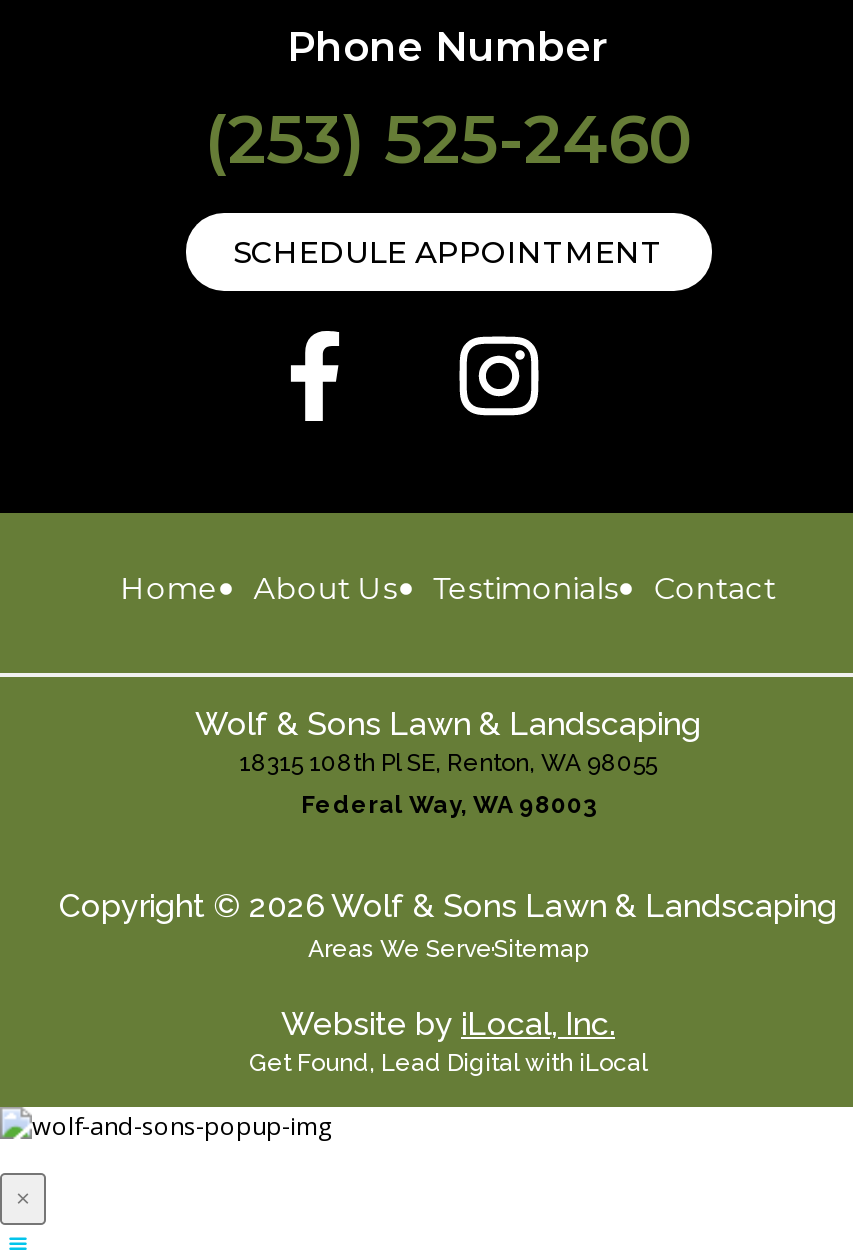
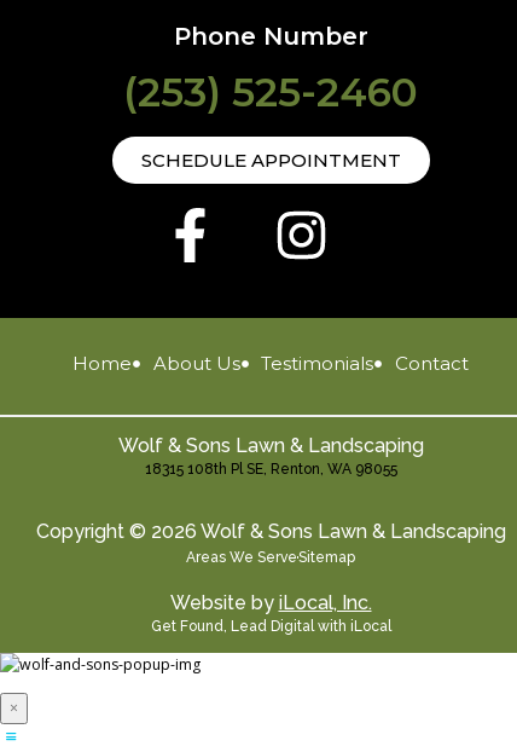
[301,791,595,819] Federal Way, WA 98003 -> none

